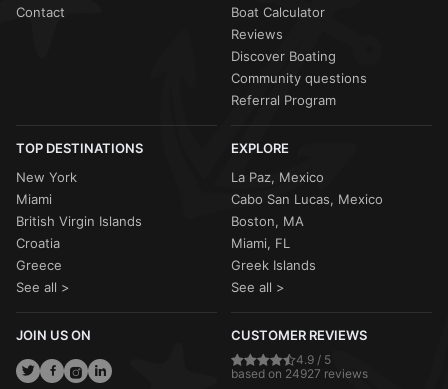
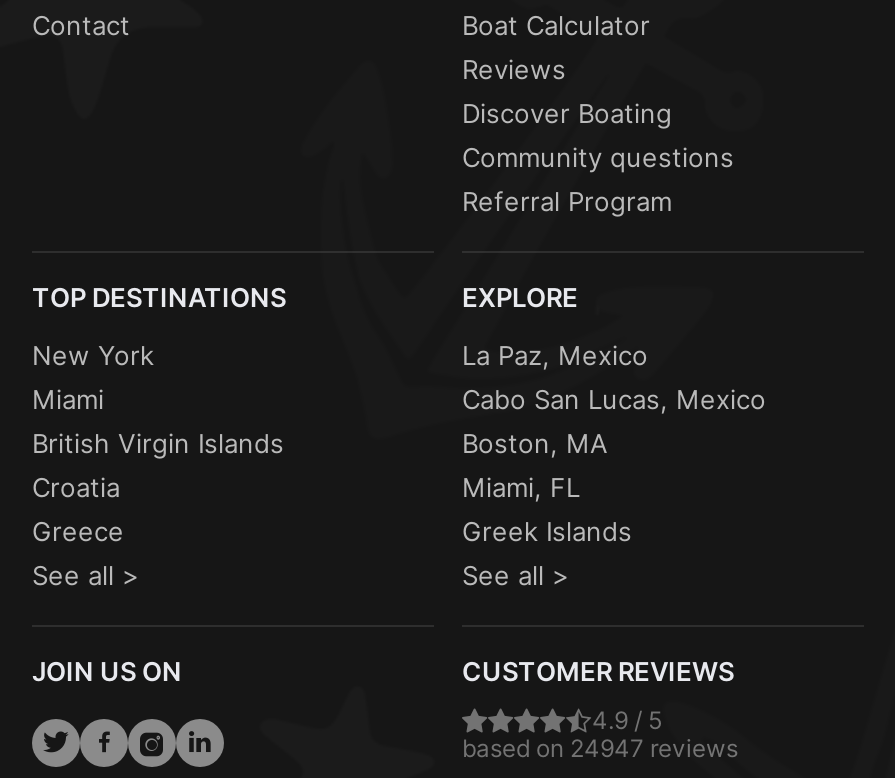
[231,366,368,381] based on 24927 reviews -> [462,732,738,762] based on 24947 reviews

